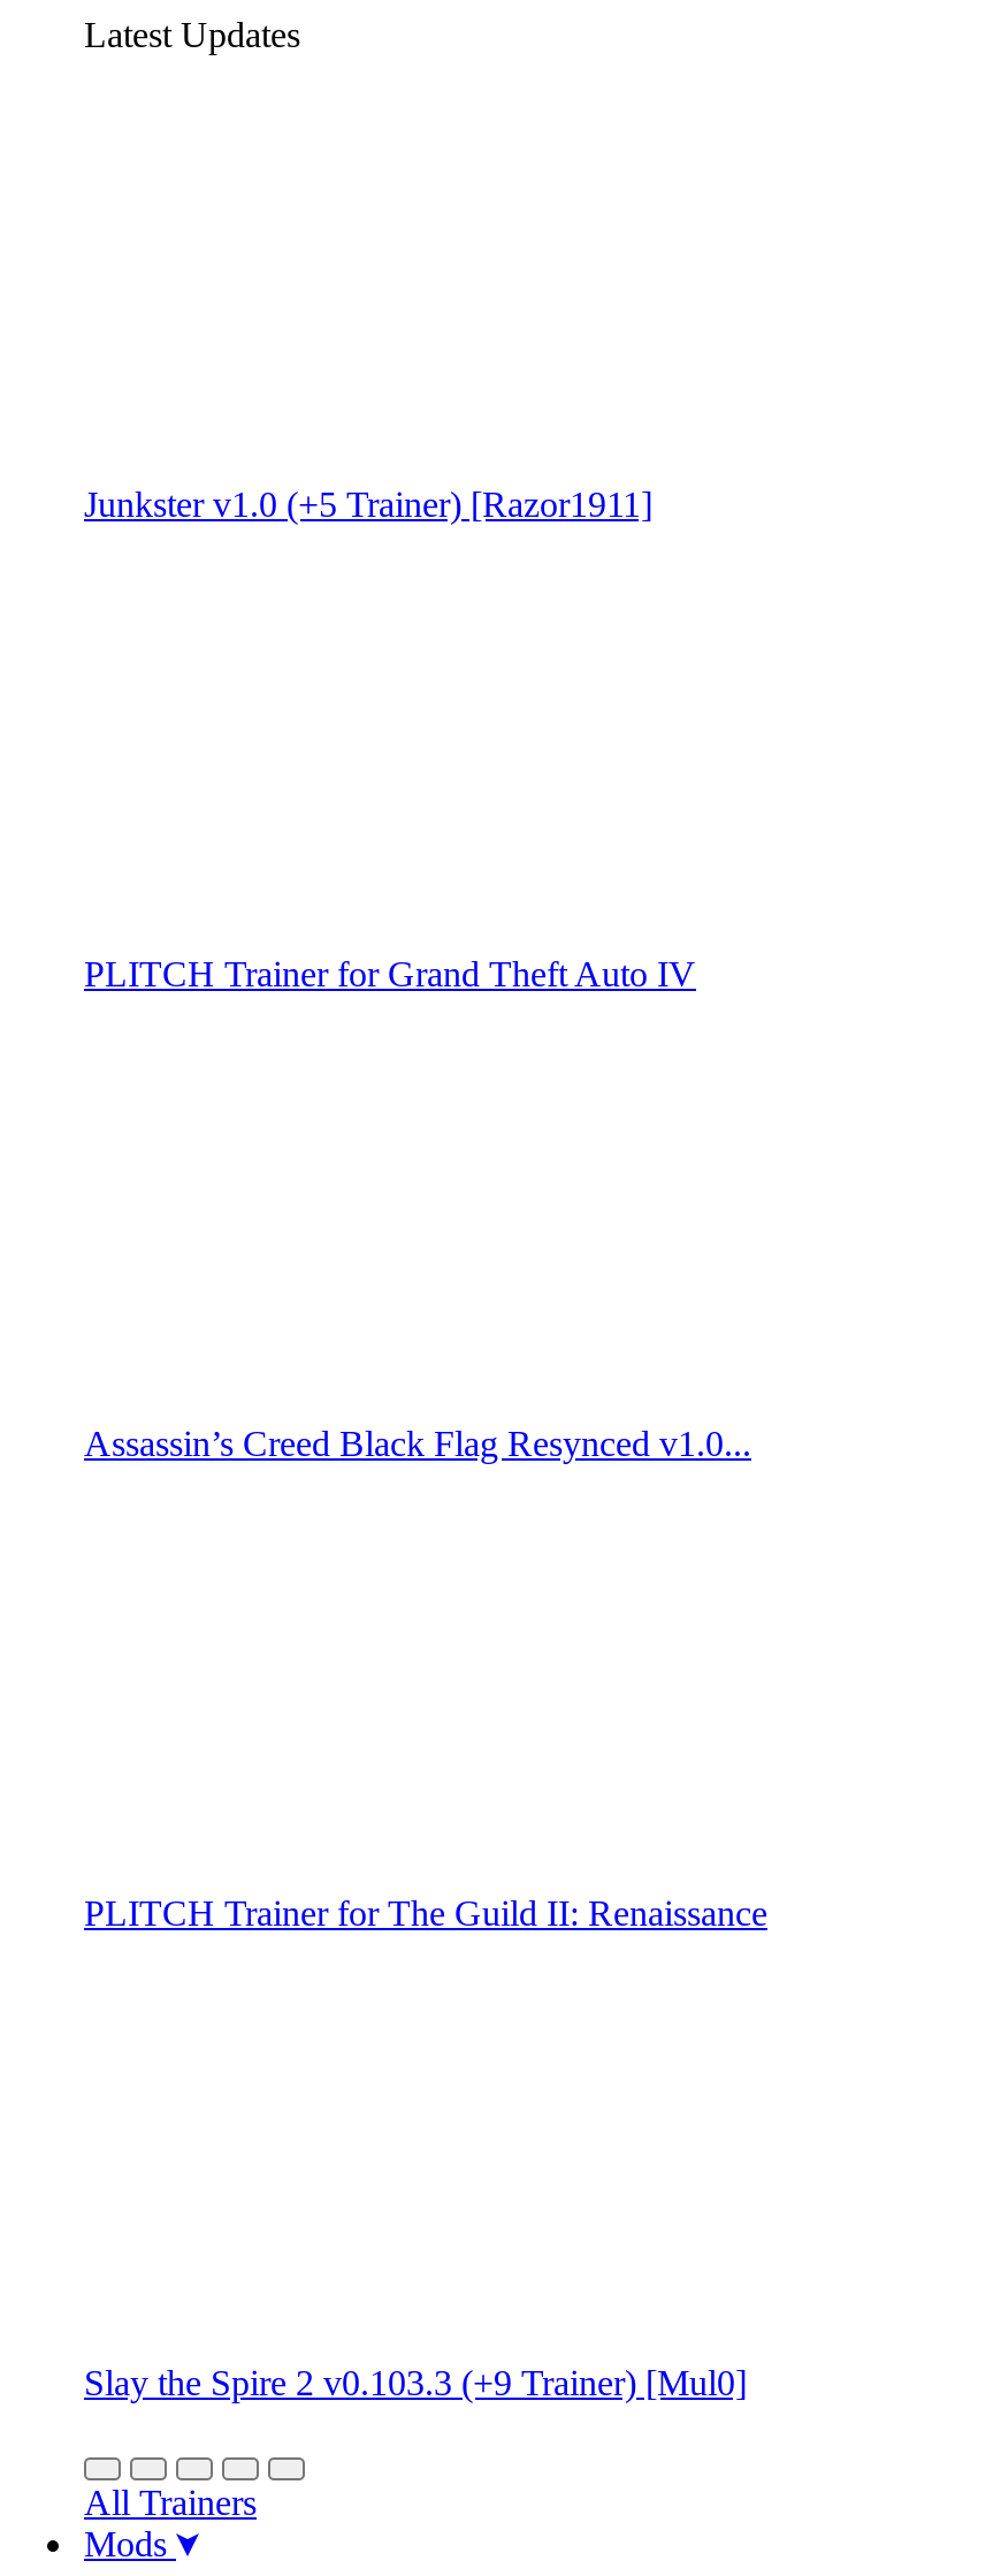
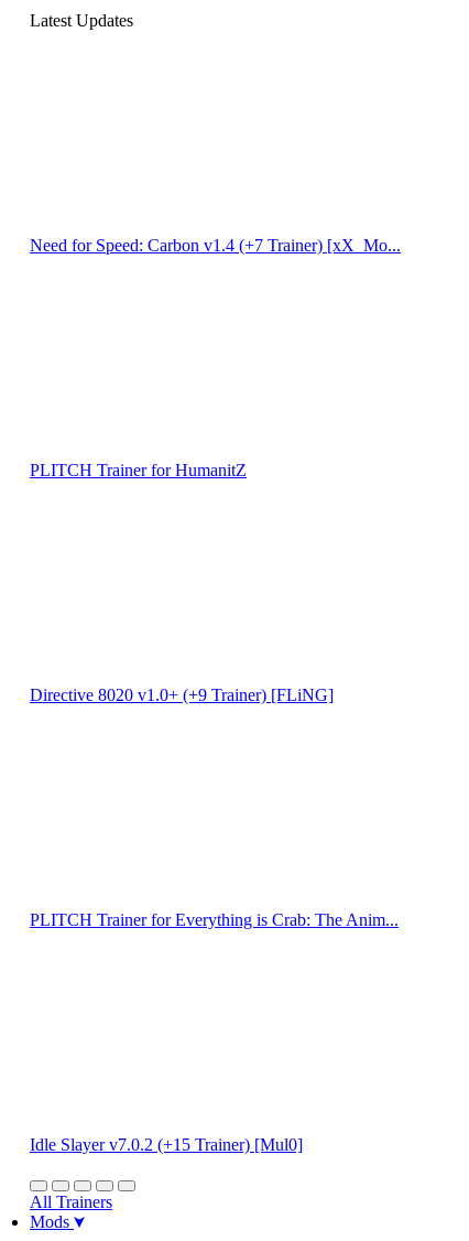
[84,485,652,524] Junkster v1.0 (+5 Trainer) [Razor1911] -> [30,236,401,255] Need for Speed: Carbon v1.4 (+7 Trainer) [xX_Mo...
[84,954,696,993] PLITCH Trainer for Grand Theft Auto IV -> [30,461,247,479] PLITCH Trainer for HumanitZ
[84,1424,751,1463] Assassin’s Creed Black Flag Resynced v1.0... -> [30,686,334,704] Directive 8020 v1.0+ (+9 Trainer) [FLiNG]
[84,1893,767,1933] PLITCH Trainer for The Guild II: Renaissance -> [30,910,399,929] PLITCH Trainer for Everything is Crab: The Anim...
[84,2363,747,2402] Slay the Spire 2 v0.103.3 (+9 Trainer) [Mul0] -> [30,1135,303,1154] Idle Slayer v7.0.2 (+15 Trainer) [Mul0]

